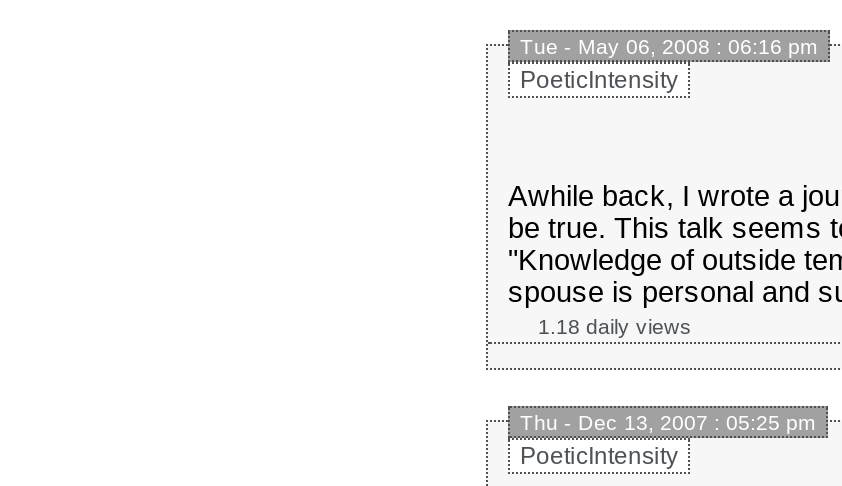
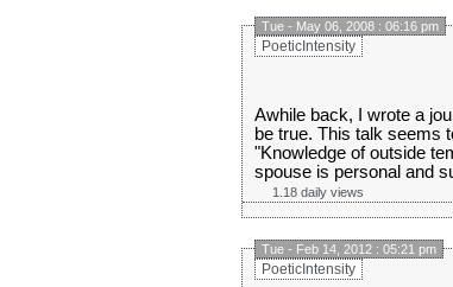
[520,410,816,434] Thu - Dec 13, 2007 : 05:25 pm -> [262,242,436,256] Tue - Feb 14, 2012 : 05:21 pm

